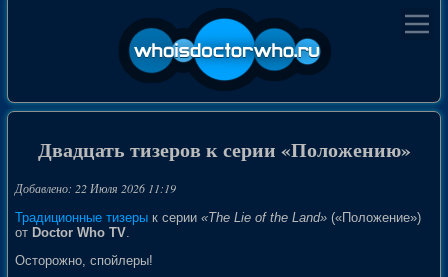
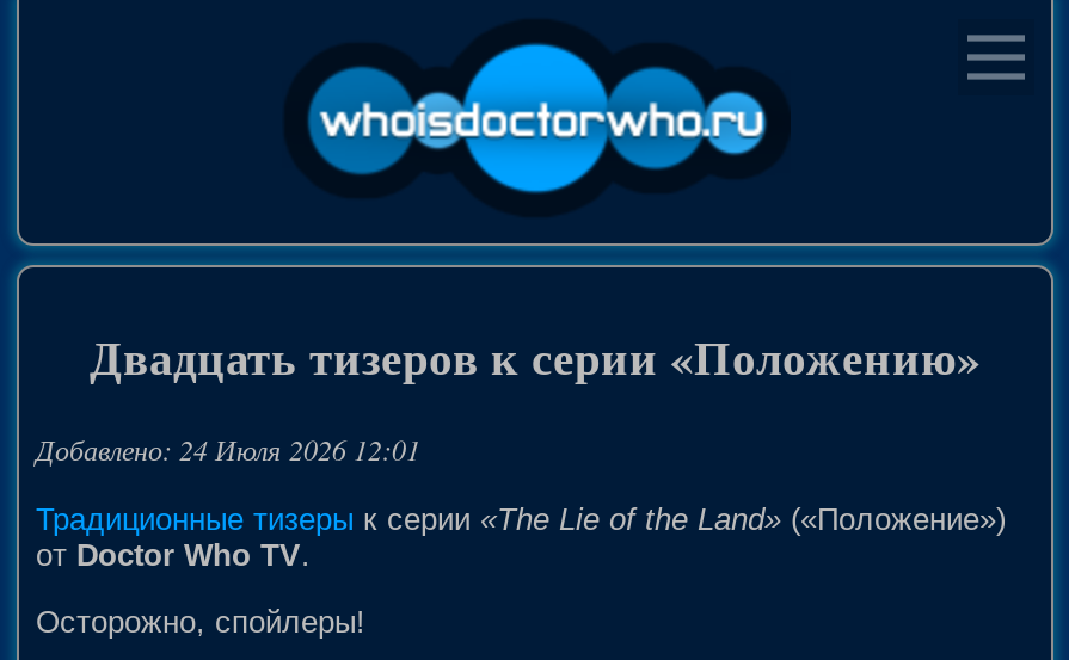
[15,180,176,196] Добавлено: 22 Июля 2026 11:19 -> [36,430,420,469] Добавлено: 24 Июля 2026 12:01

